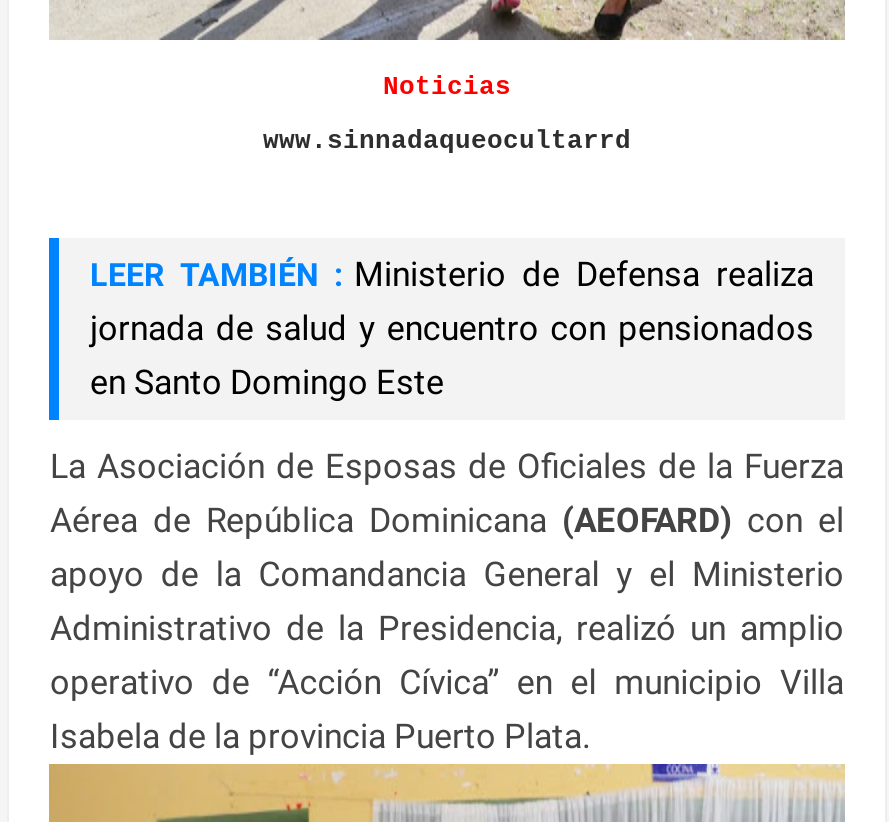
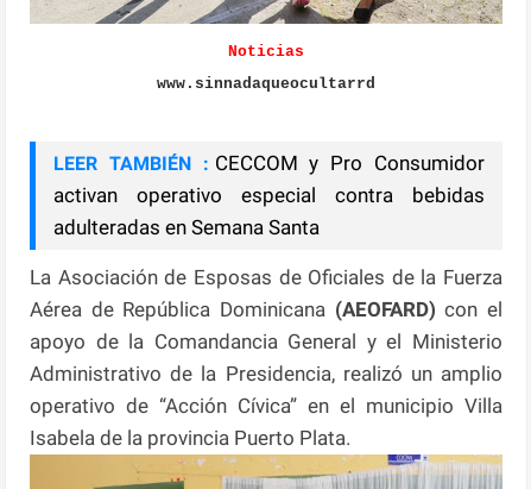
[90,254,814,402] LEER TAMBIÉN : Ministerio de Defensa realiza | jornada de salud y encuentro con pensionados | en Santo Domingo Este -> [54,151,484,239] LEER TAMBIÉN : CECCOM y Pro Consumidor | activan operativo especial contra bebidas | adulteradas en Semana Santa

